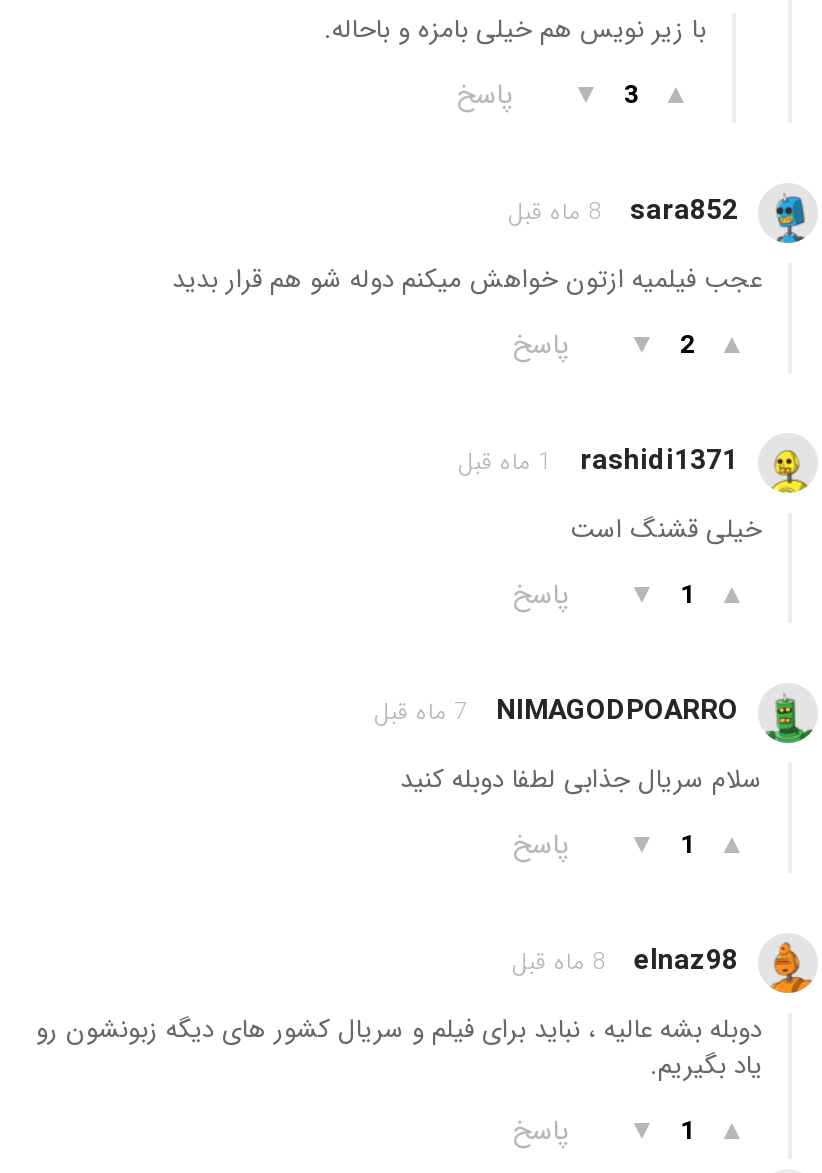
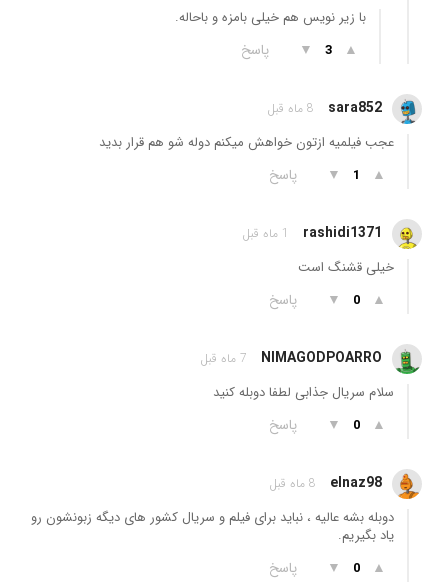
[680,325,694,367] 2 -> [353,165,360,186] 1
[680,575,694,617] 1 -> [353,290,360,311] 0
[680,825,694,867] 1 -> [353,415,360,436] 0
[680,1111,694,1153] 1 -> [353,558,360,579] 0

